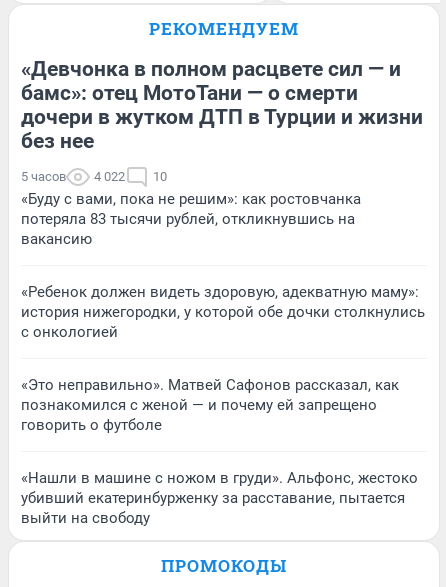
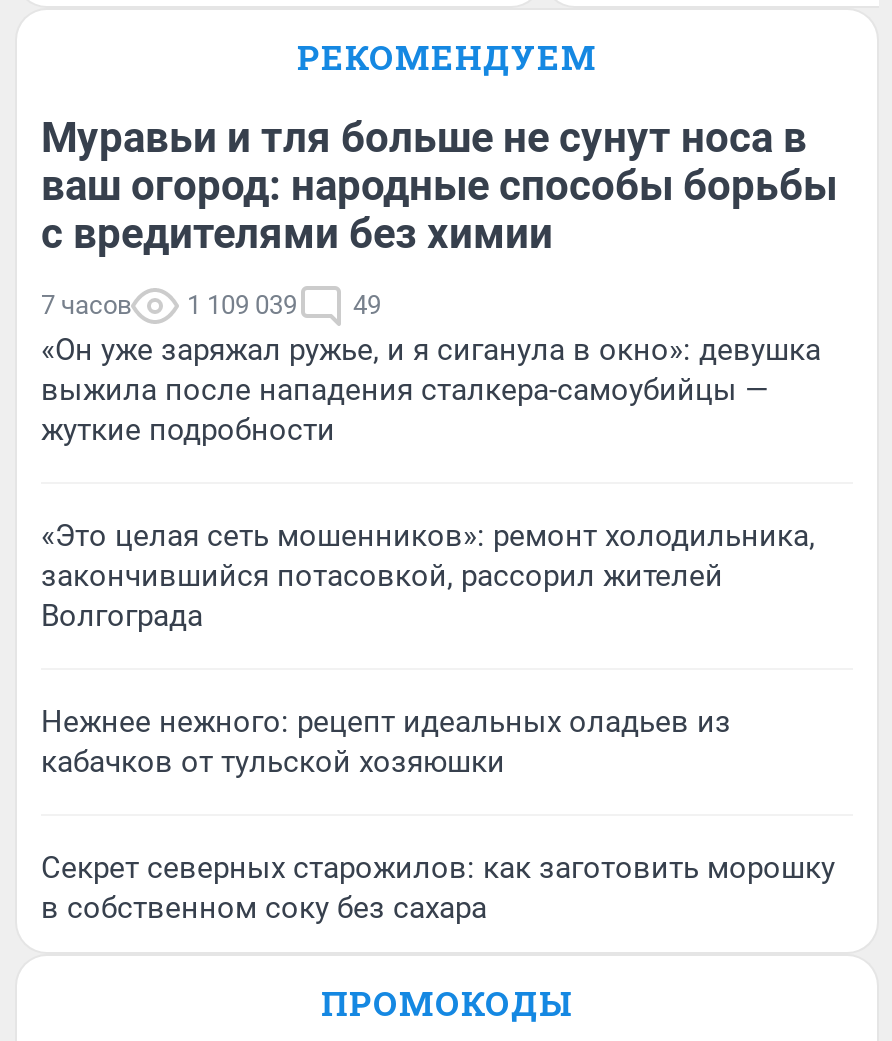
[21,57,423,153] «Девчонка в полном расцвете сил — и | бамс»: отец МотоТани — о смерти | дочери в жутком ДТП в Турции и жизни | без нее -> [41,114,837,258] Муравьи и тля больше не сунут носа в | ваш огород: народные способы борьбы | с вредителями без химии
[21,169,361,248] 5 часов | 4 022 | 10 | «Буду с вами, пока не решим»: как ростовчанка | потеряла 83 тысячи рублей, откликнувшись на | вакансию -> [41,290,821,448] 7 часов | 1 109 039 | 49 | «Он уже заряжал ружье, и я сиганула в окно»: девушка | выжила после нападения сталкера-самоубийцы — | жуткие подробности
[21,283,425,341] «Ребенок должен видеть здоровую, адекватную маму»: | история нижегородки, у которой обе дочки столкнулись | с онкологией -> [41,518,815,634] «Это целая сеть мошенников»: ремонт холодильника, | закончившийся потасовкой, рассорил жителей | Волгограда
[21,376,399,434] «Это неправильно». Матвей Сафонов рассказал, как | познакомился с женой — и почему ей запрещено | говорить о футболе -> [41,704,731,780] Нежнее нежного: рецепт идеальных оладьев из | кабачков от тульской хозяюшки
[21,469,418,527] «Нашли в машине с ножом в груди». Альфонс, жестоко | убивший екатеринбурженку за расставание, пытается | выйти на свободу -> [41,850,835,926] Секрет северных старожилов: как заготовить морошку | в собственном соку без сахара

